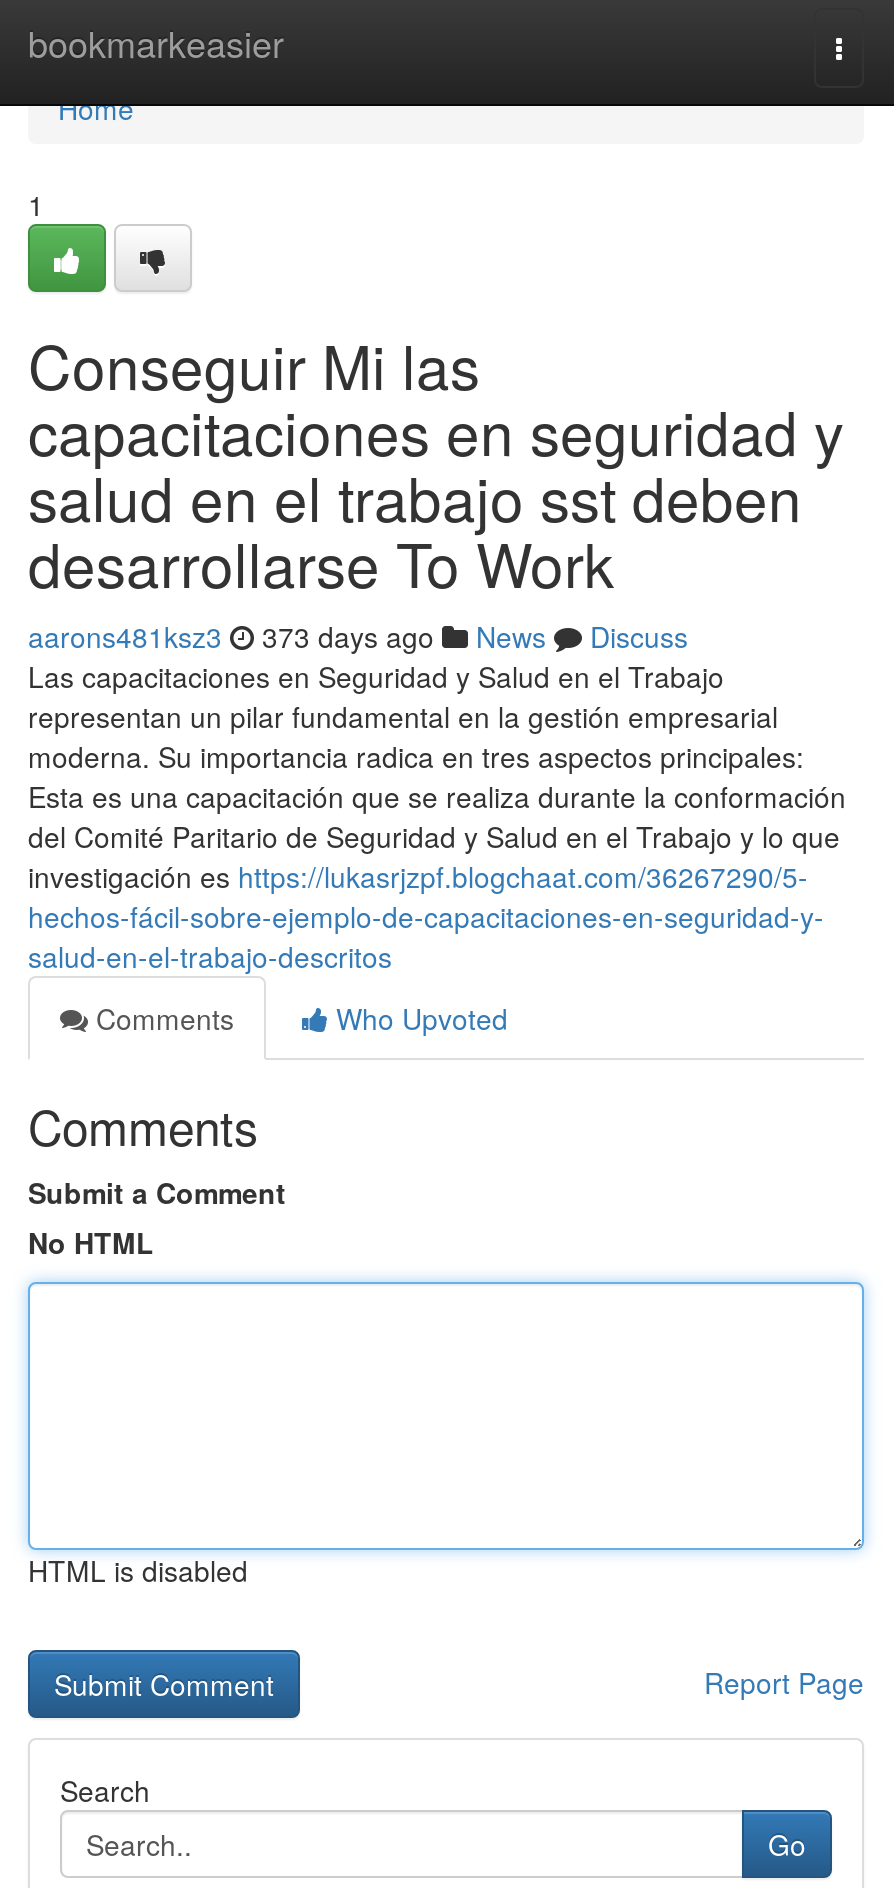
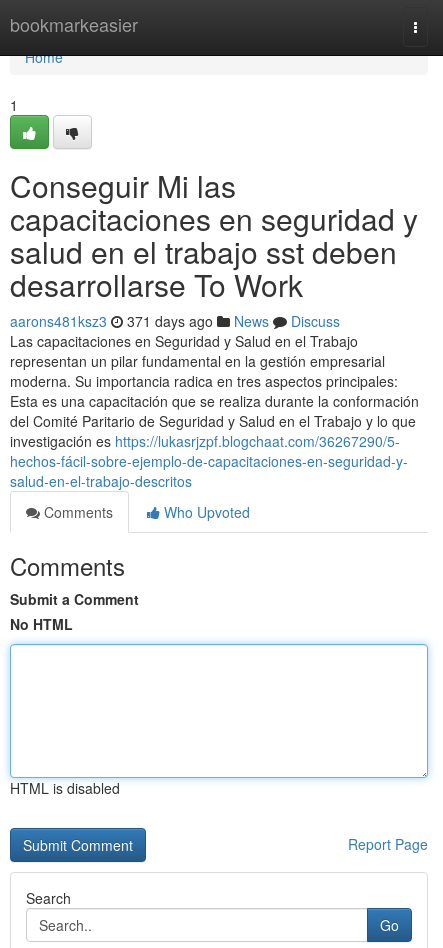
[28,616,688,656] aarons481ksz3 373 days ago News Discuss -> [10,311,340,331] aarons481ksz3 371 days ago News Discuss

